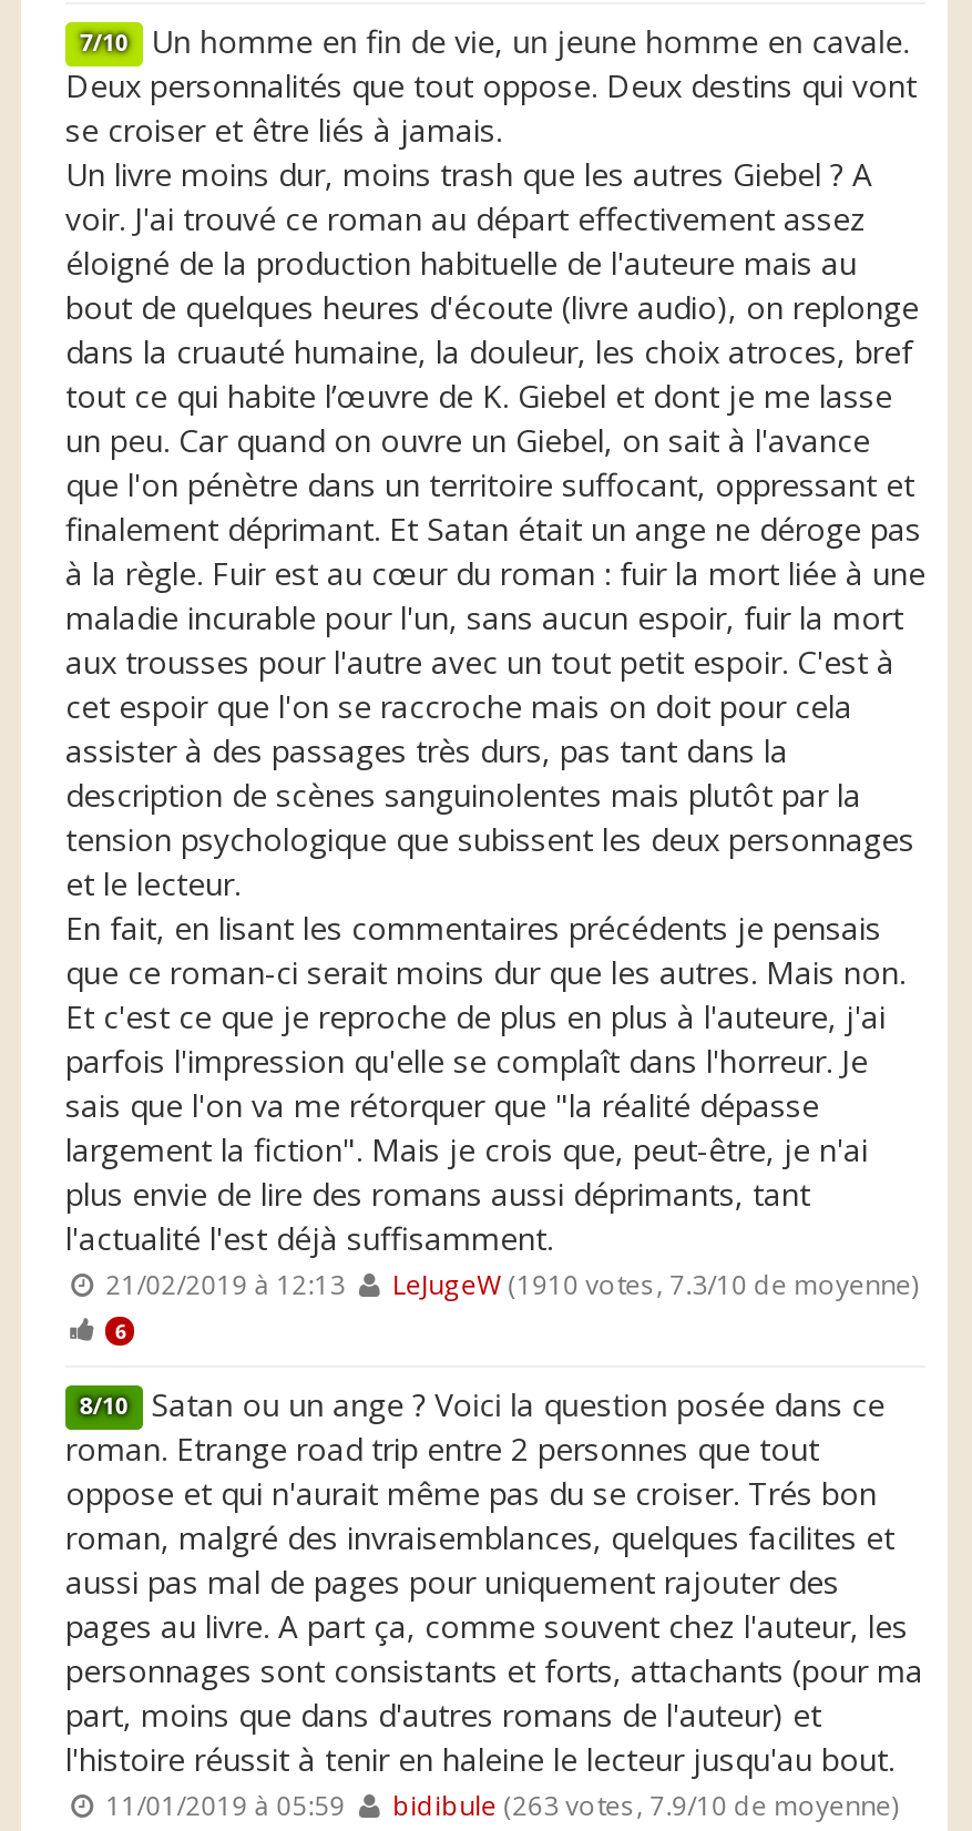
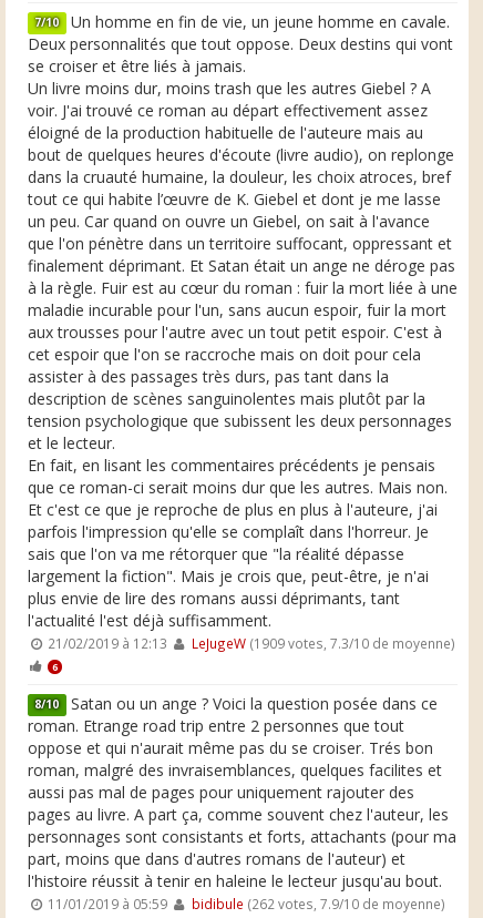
[393,1265,920,1300] LeJugeW (1910 votes, 7.3/10 de moyenne) -> [191,634,455,651] LeJugeW (1909 votes, 7.3/10 de moyenne)
[393,1786,900,1821] bidibule (263 votes, 7.9/10 de moyenne) -> [191,894,445,912] bidibule (262 votes, 7.9/10 de moyenne)

